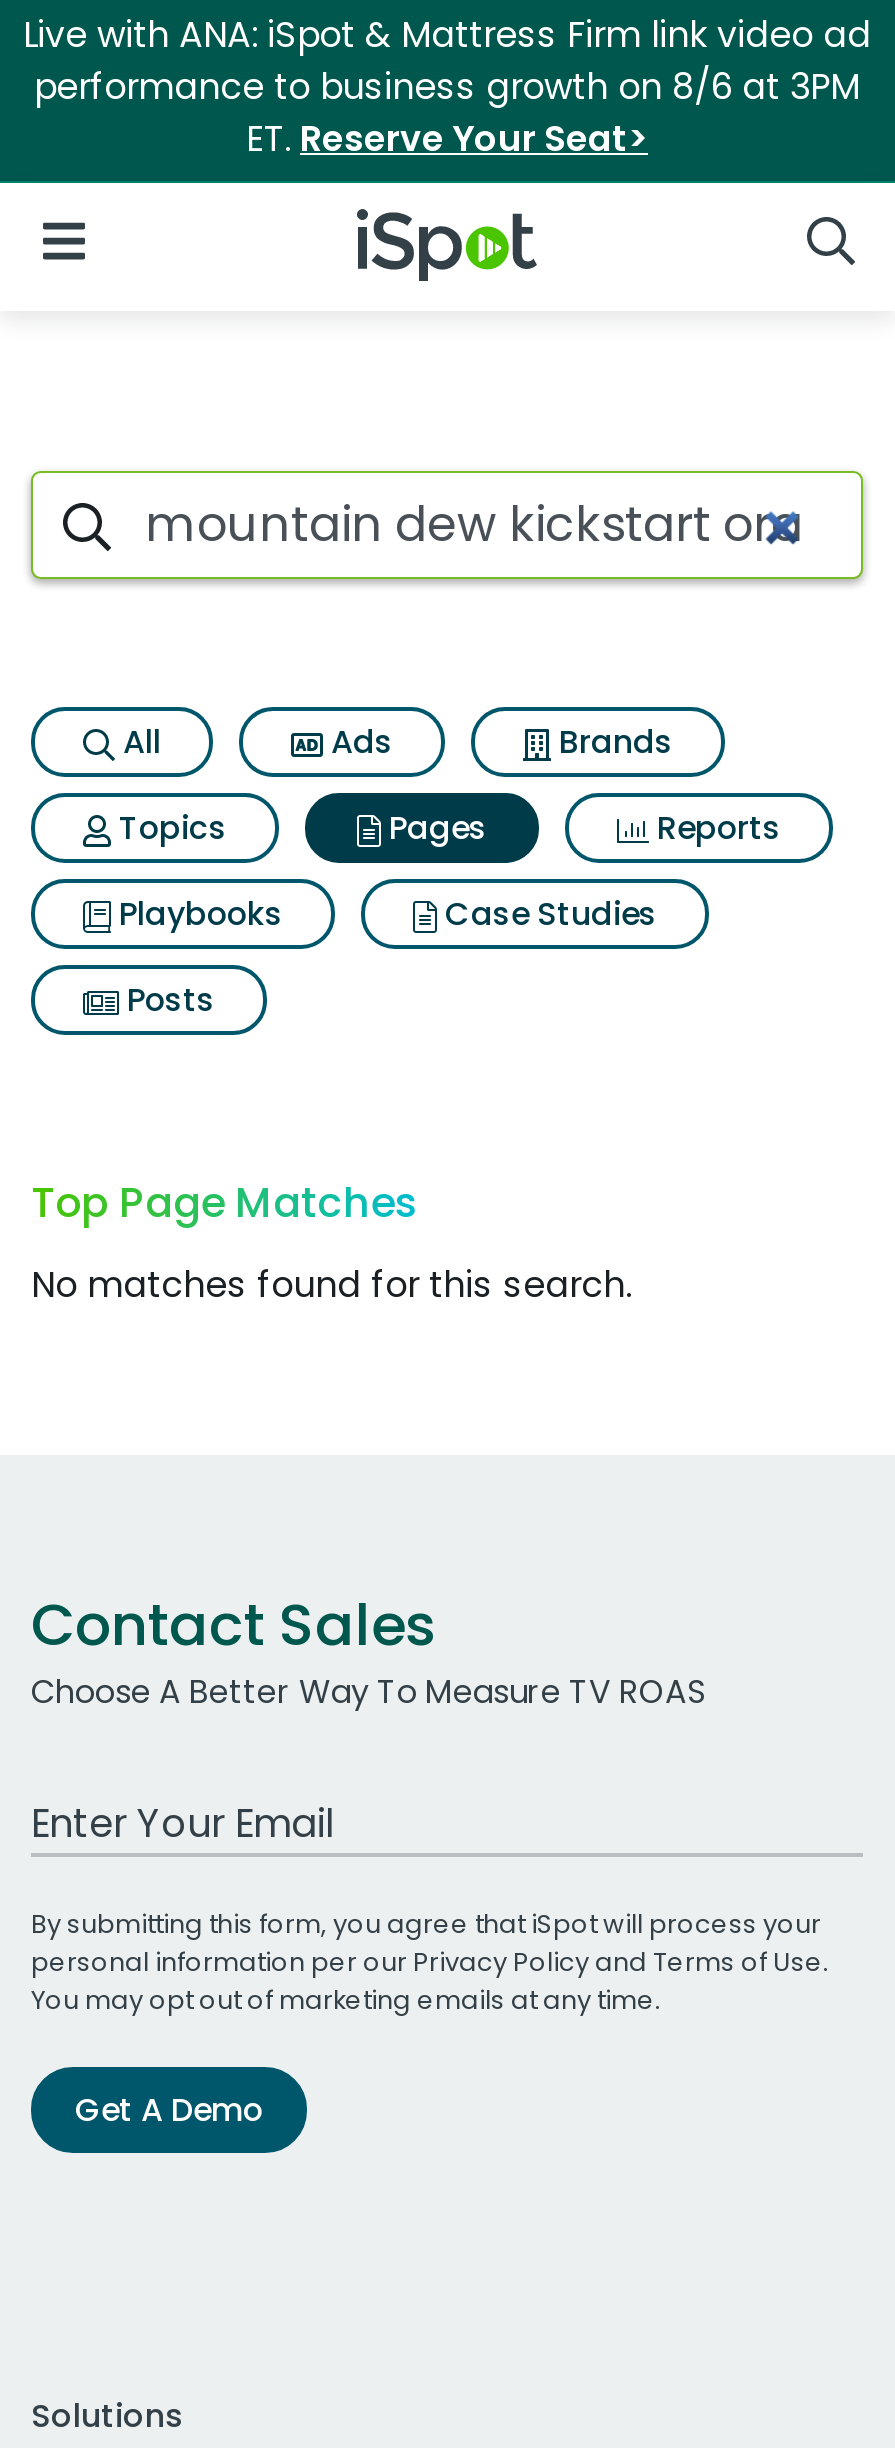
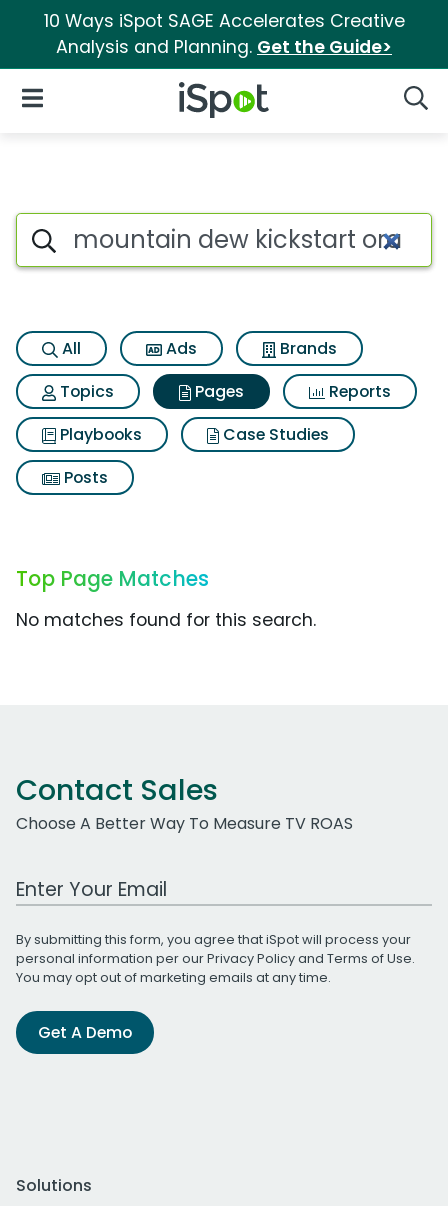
[23,11,871,163] Live with ANA: iSpot & Mattress Firm link video ad | performance to business growth on 8/6 at 3PM | ET. Reserve Your Seat> -> [43,9,404,59] 10 Ways iSpot SAGE Accelerates Creative | Analysis and Planning. Get the Guide>

